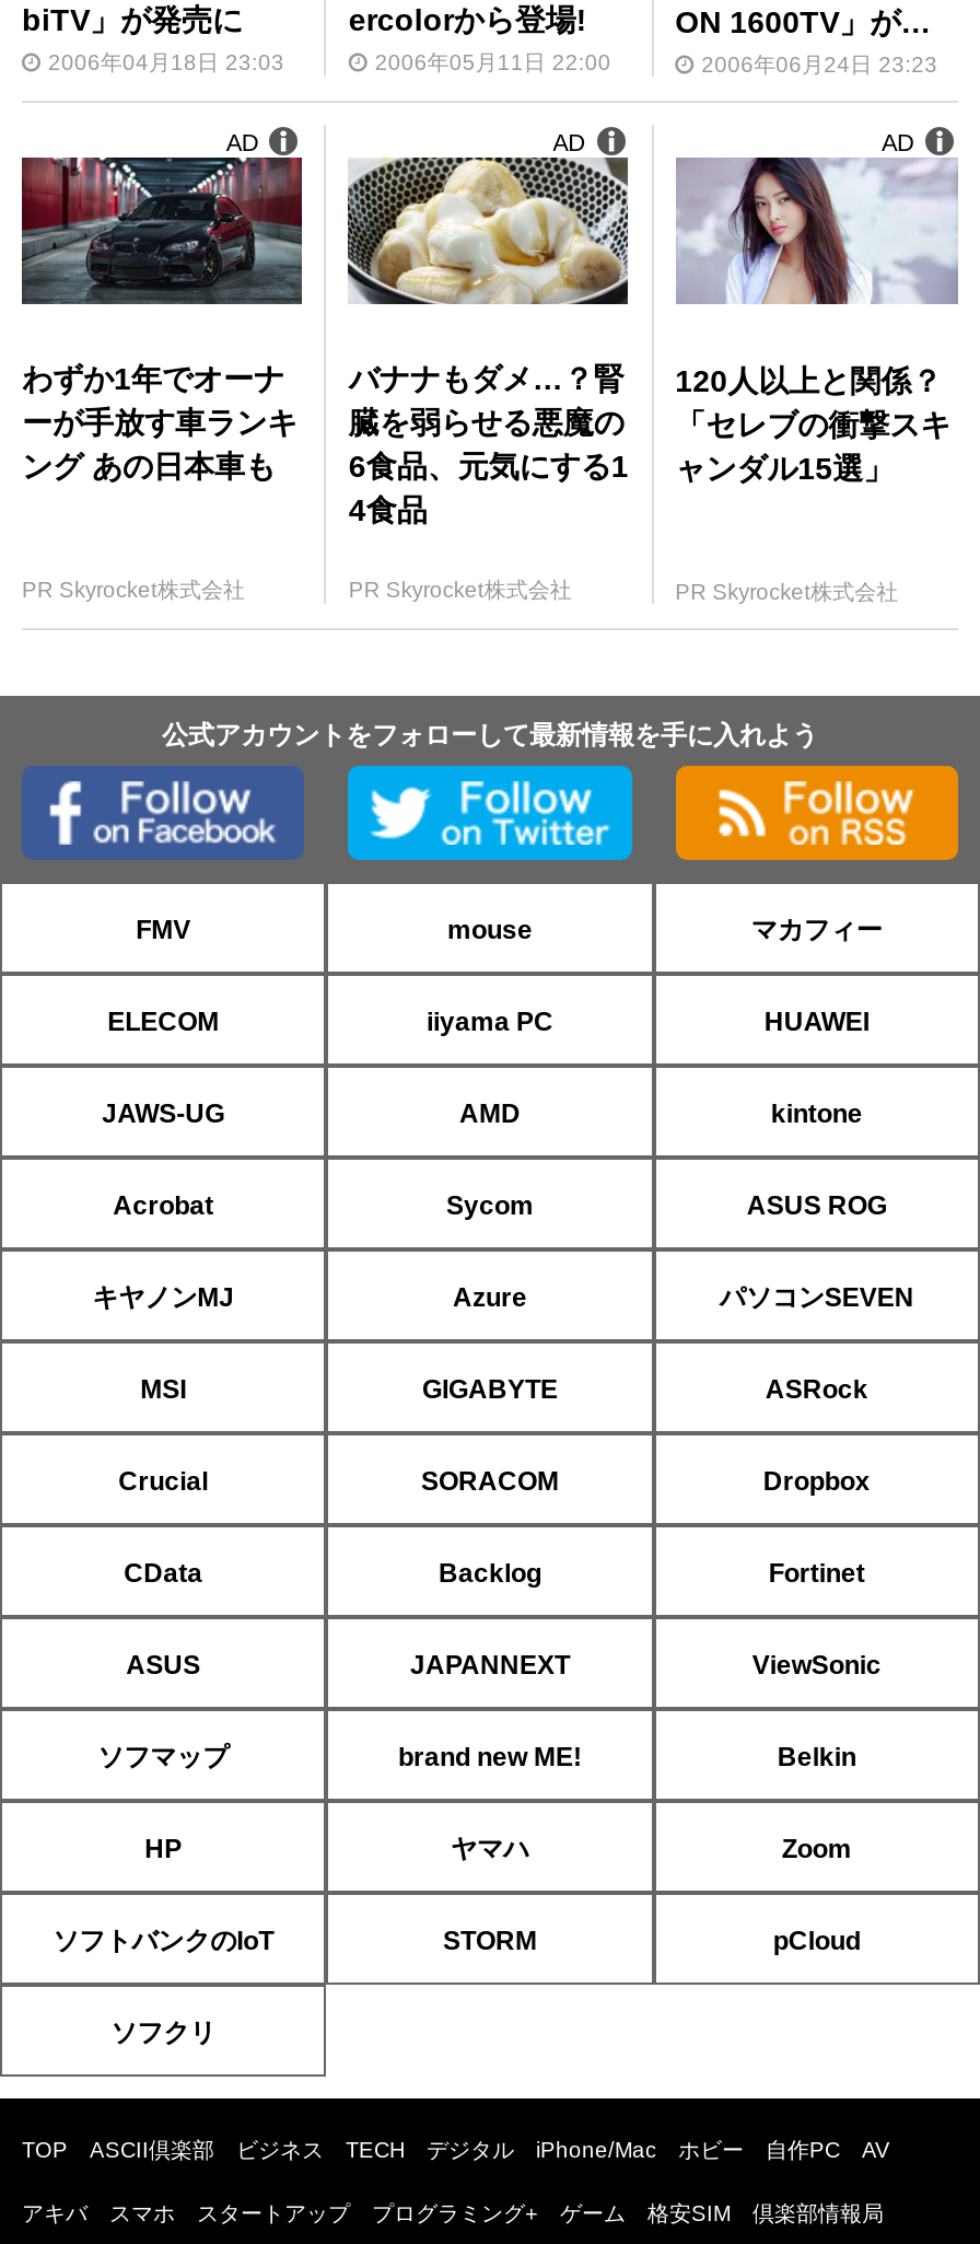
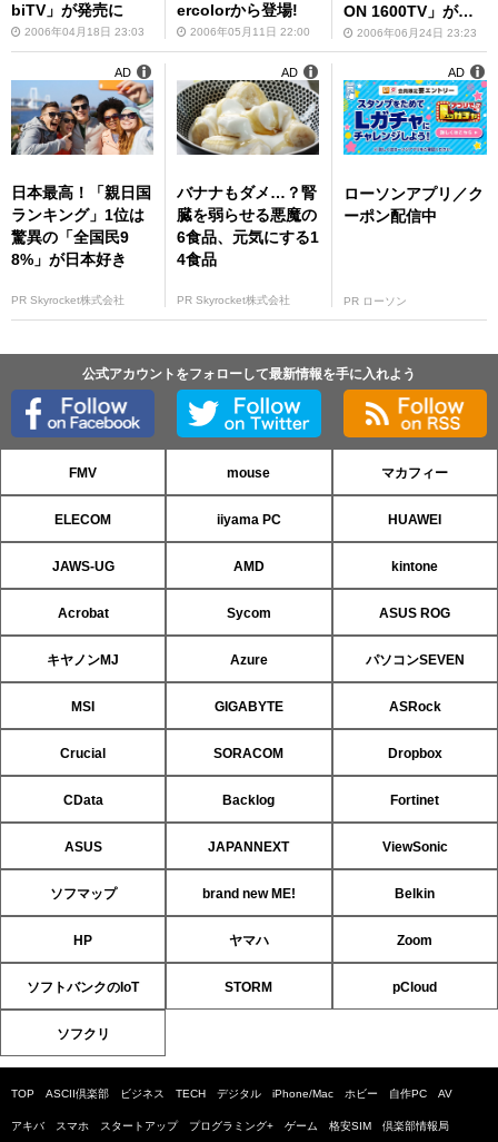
[20,155,304,484] [image] | わずか1年でオーナ | ーが手放す車ランキ | ング あの日本車も -> [10,79,153,268] [image] | 日本最高！「親日国 | ランキング」1位は | 驚異の「全国民9 | 8%」が日本好き
[675,155,958,486] [image] | 120人以上と関係？ | 「セレブの衝撃スキ | ャンダル15選」 -> [342,79,488,225] [image] | ローソンアプリ／ク | ーポン配信中
[675,580,898,604] PR Skyrocket株式会社 -> [343,295,407,307] PR ローソン

